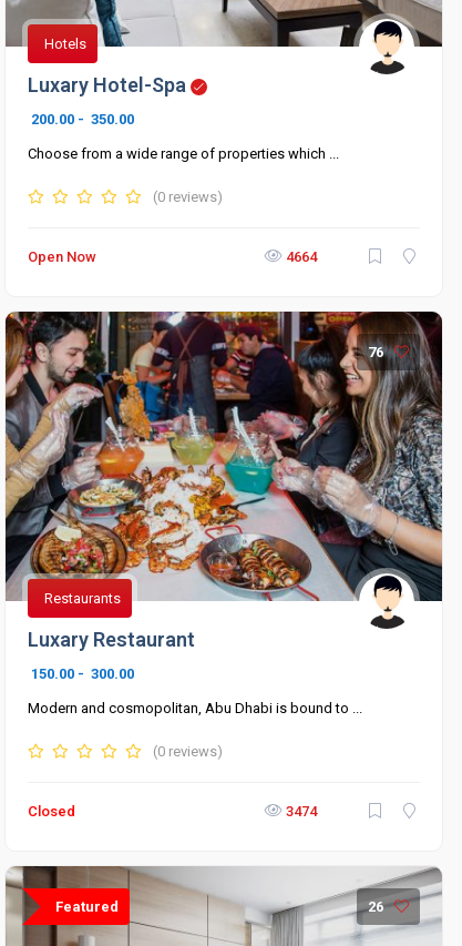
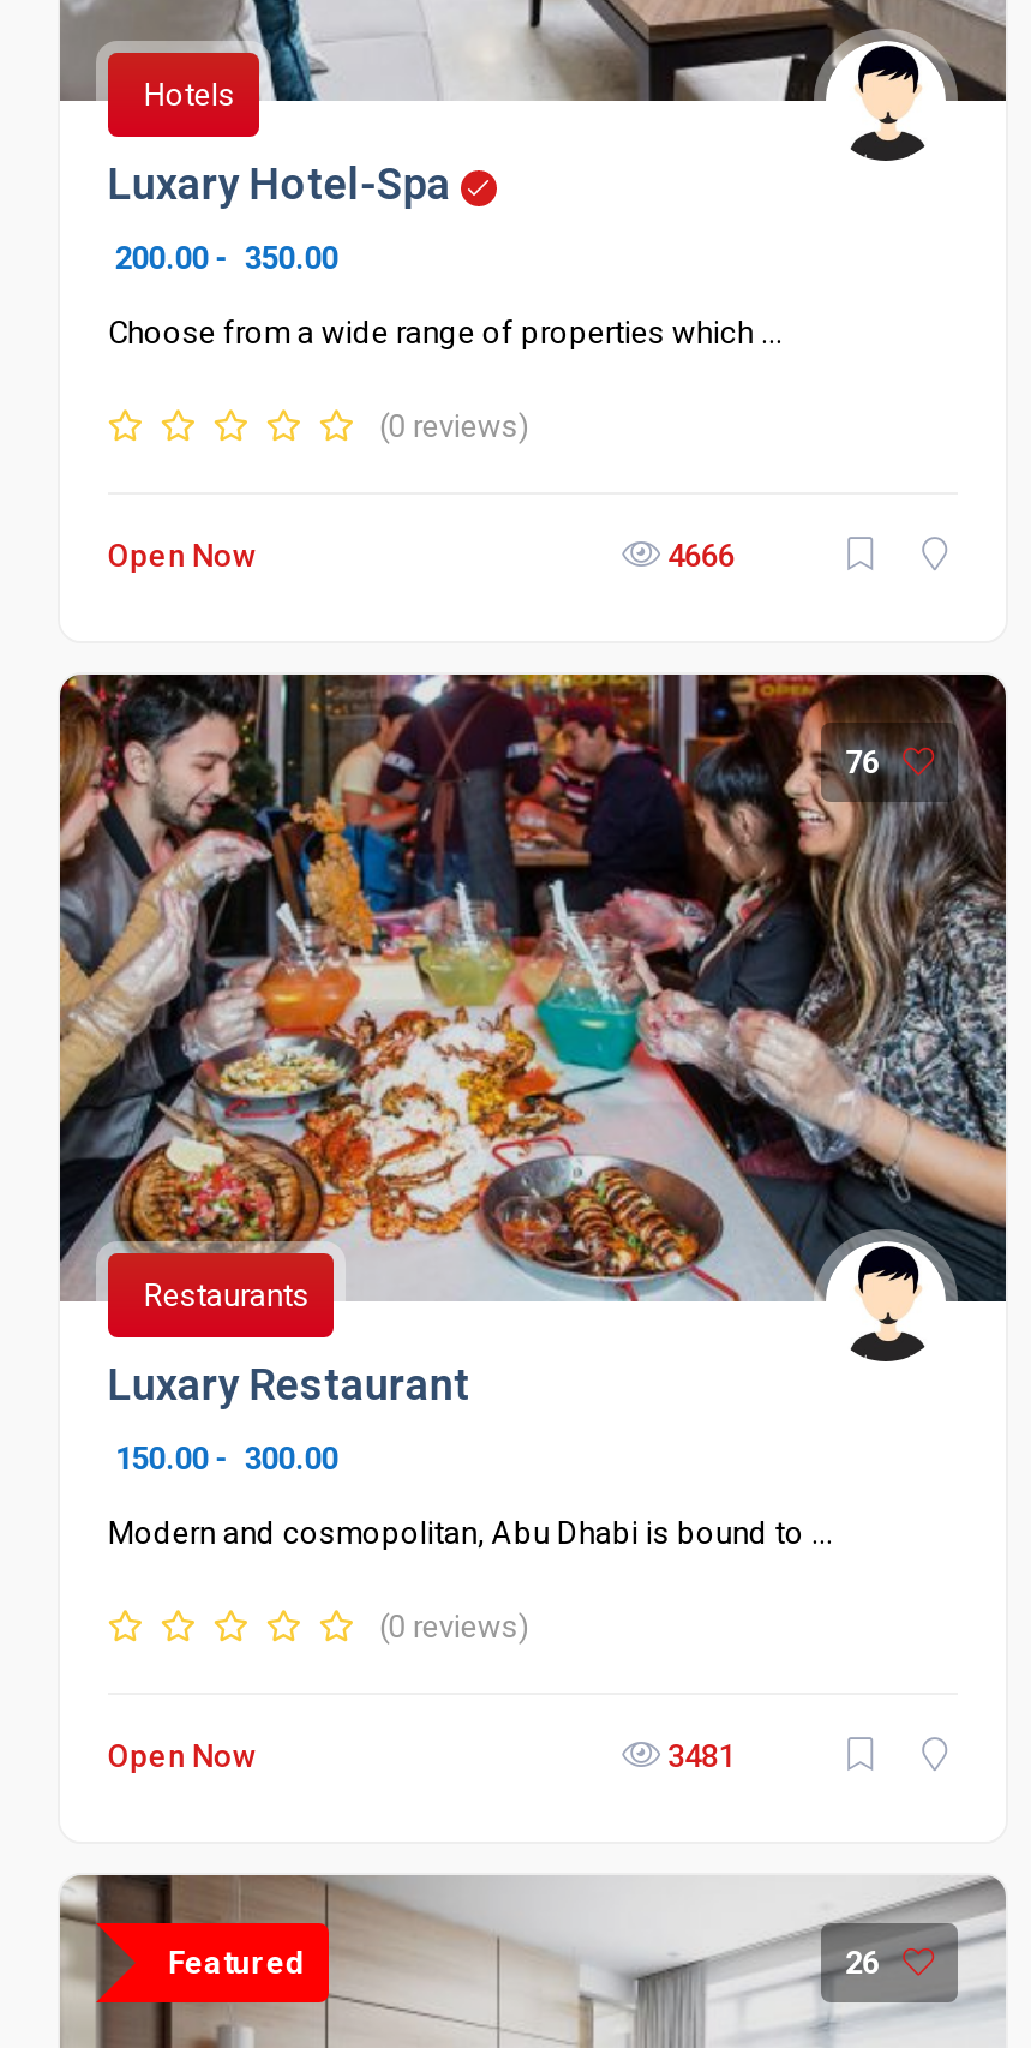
[283,249,317,265] 4664 -> [660,539,735,575] 4666
[28,802,317,819] Closed | 3474 -> [108,1737,735,1773] Open Now | 3481

